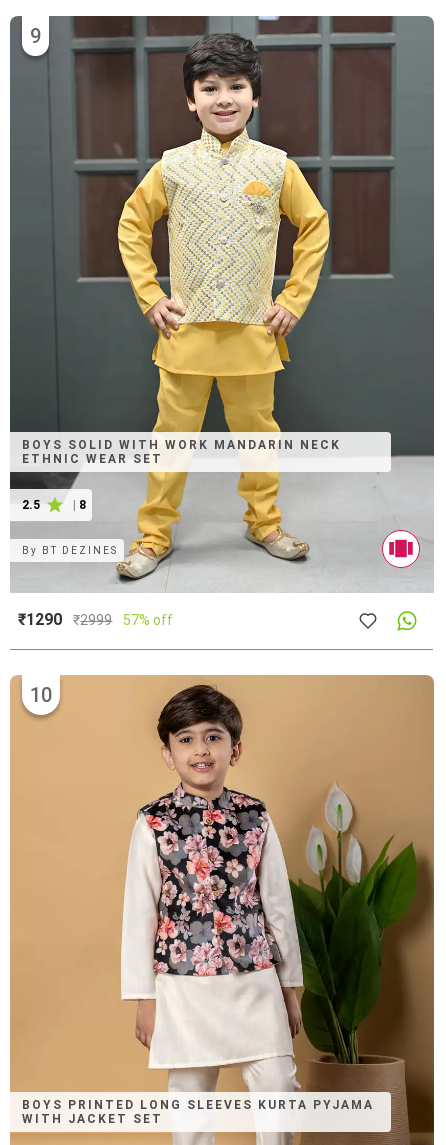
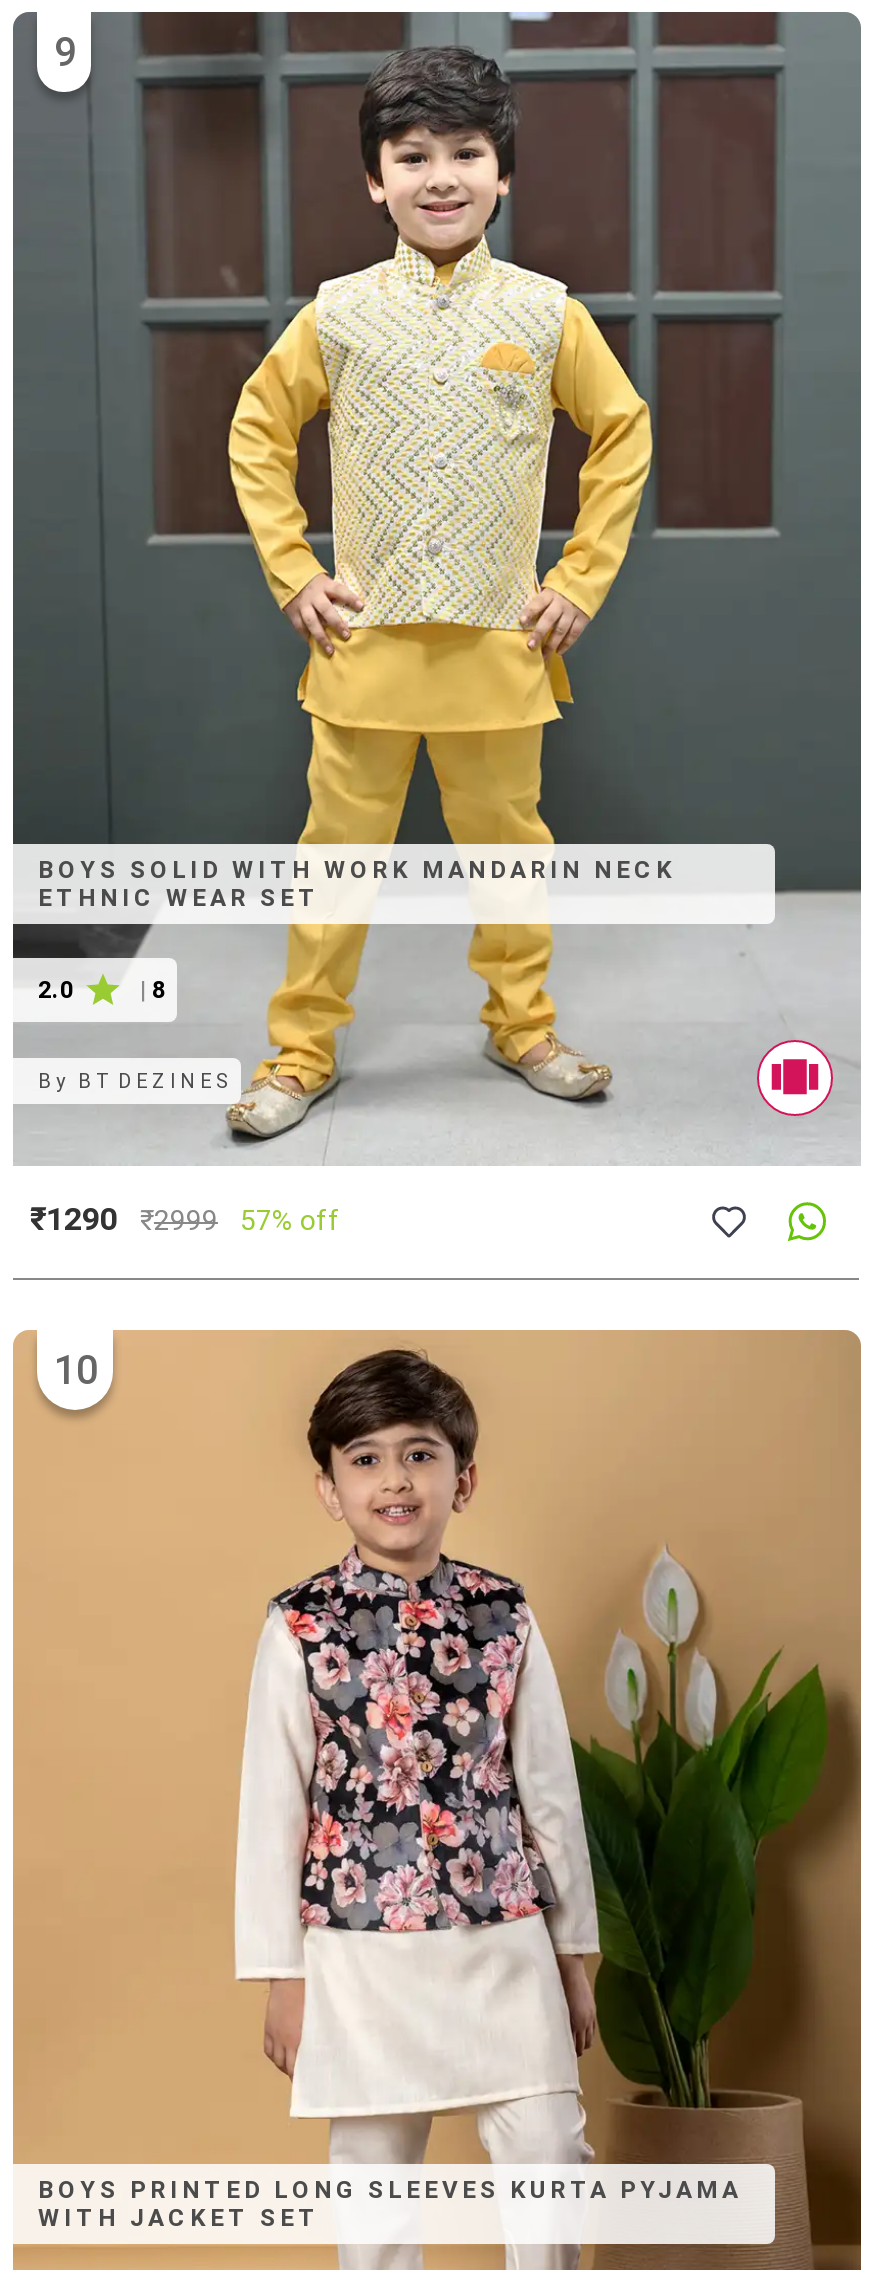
[22,498,40,512] 2.5 -> [38,977,74,1005] 2.0

